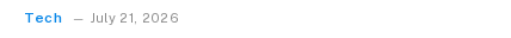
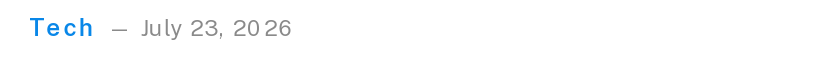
[24,10,179,26] Tech July 21, 2026 -> [29,14,295,42] Tech July 23, 2026

